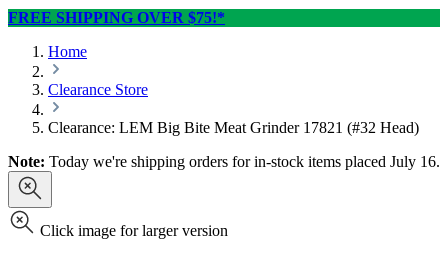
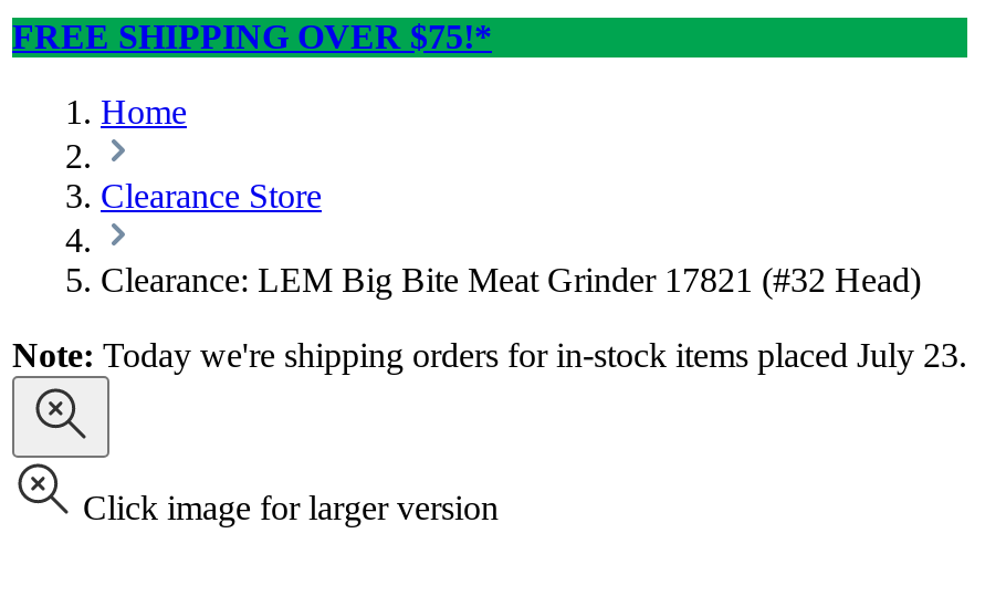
[8,153,440,170] Note: Today we're shipping orders for in-stock items placed July 16. -> [12,336,967,374] Note: Today we're shipping orders for in-stock items placed July 23.

